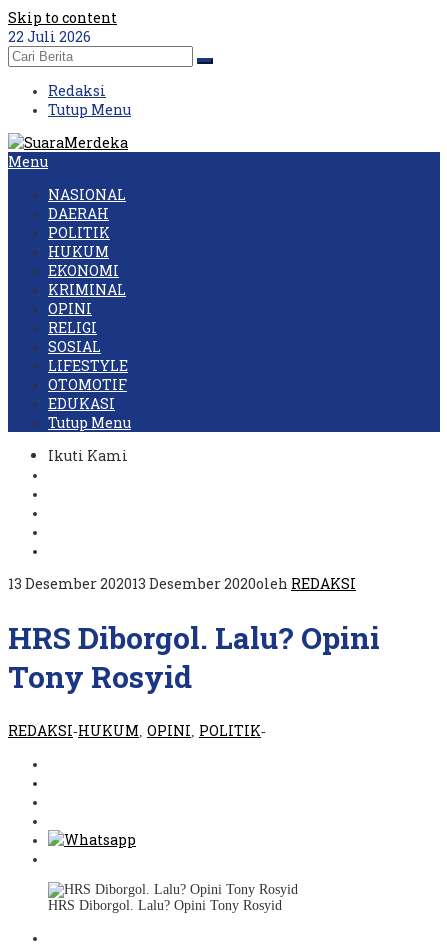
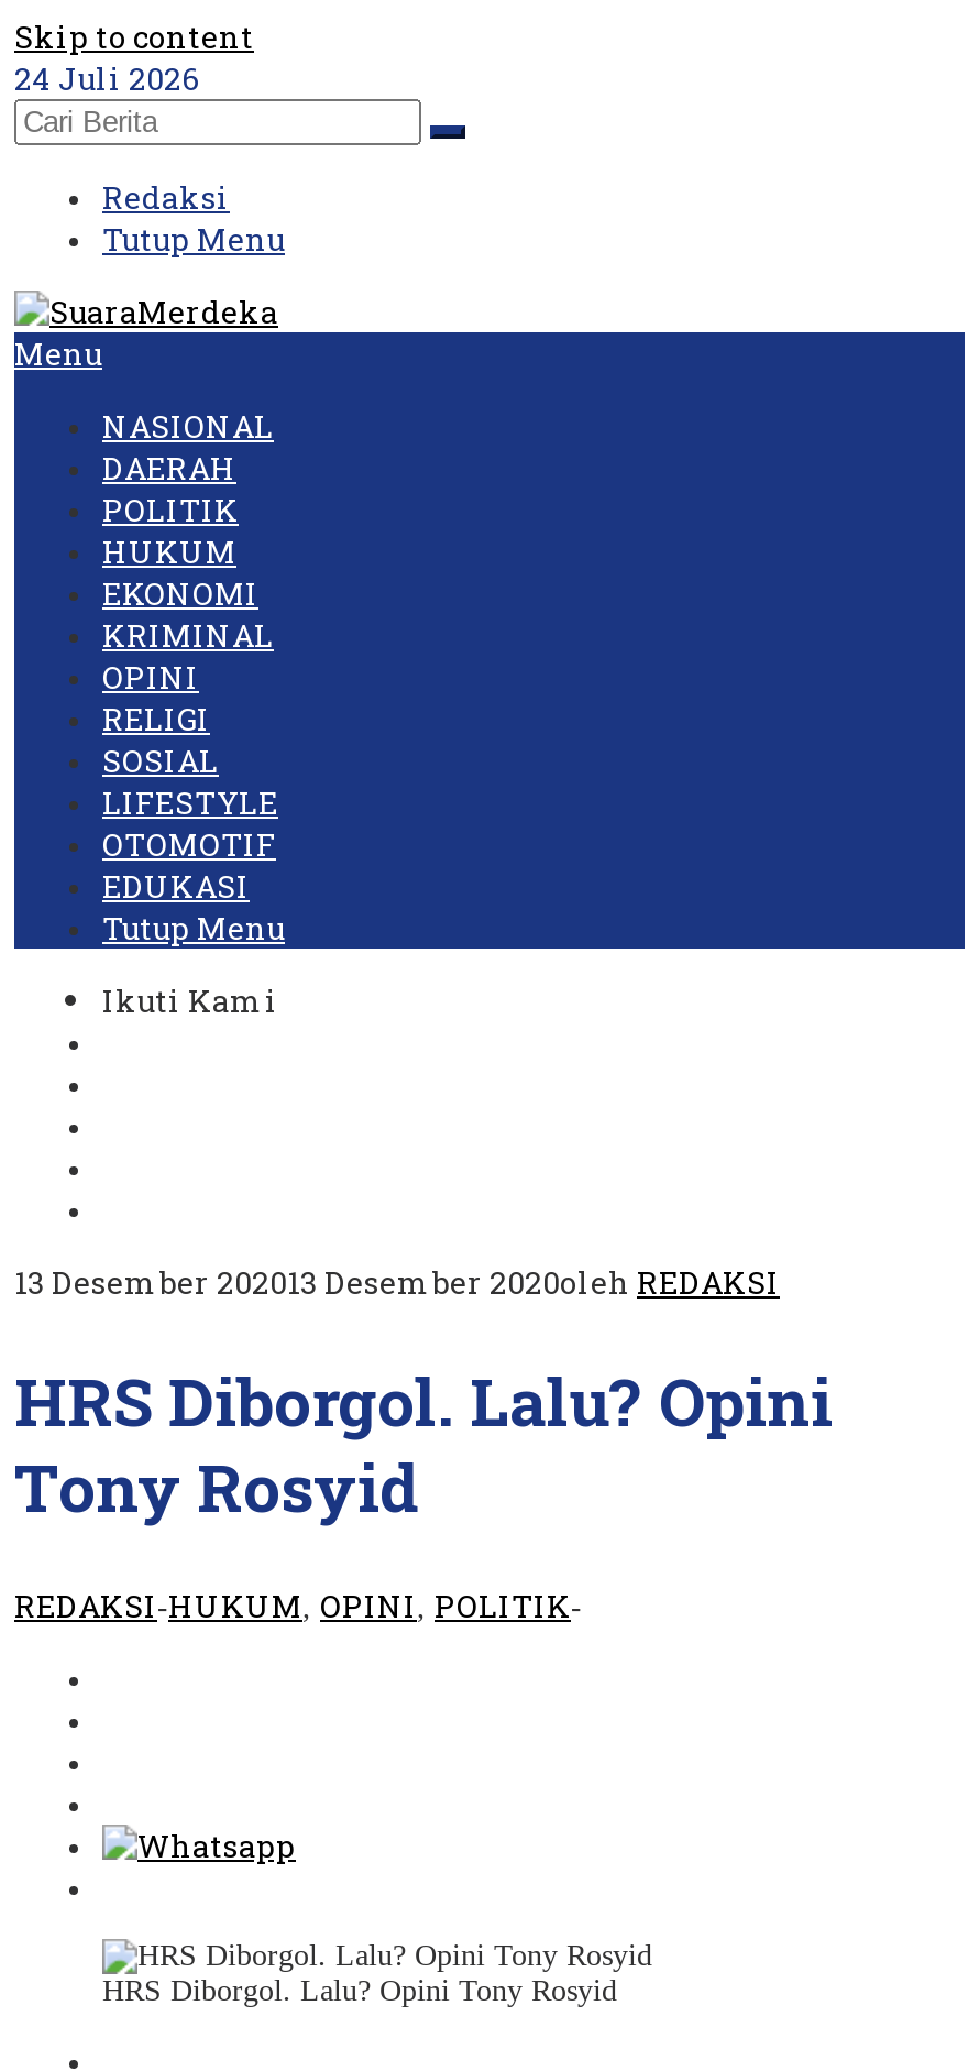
[8,27,91,46] 22 Juli 2026 -> [14,57,199,99] 24 Juli 2026

